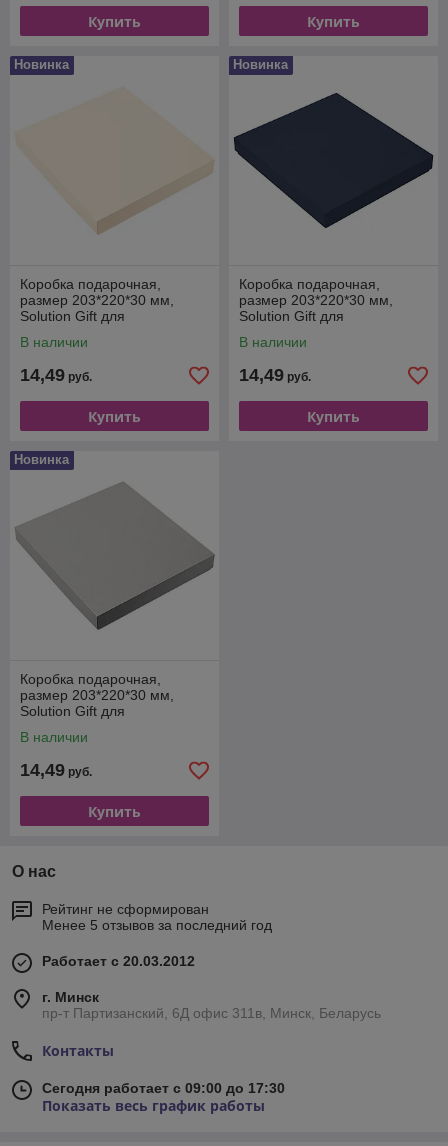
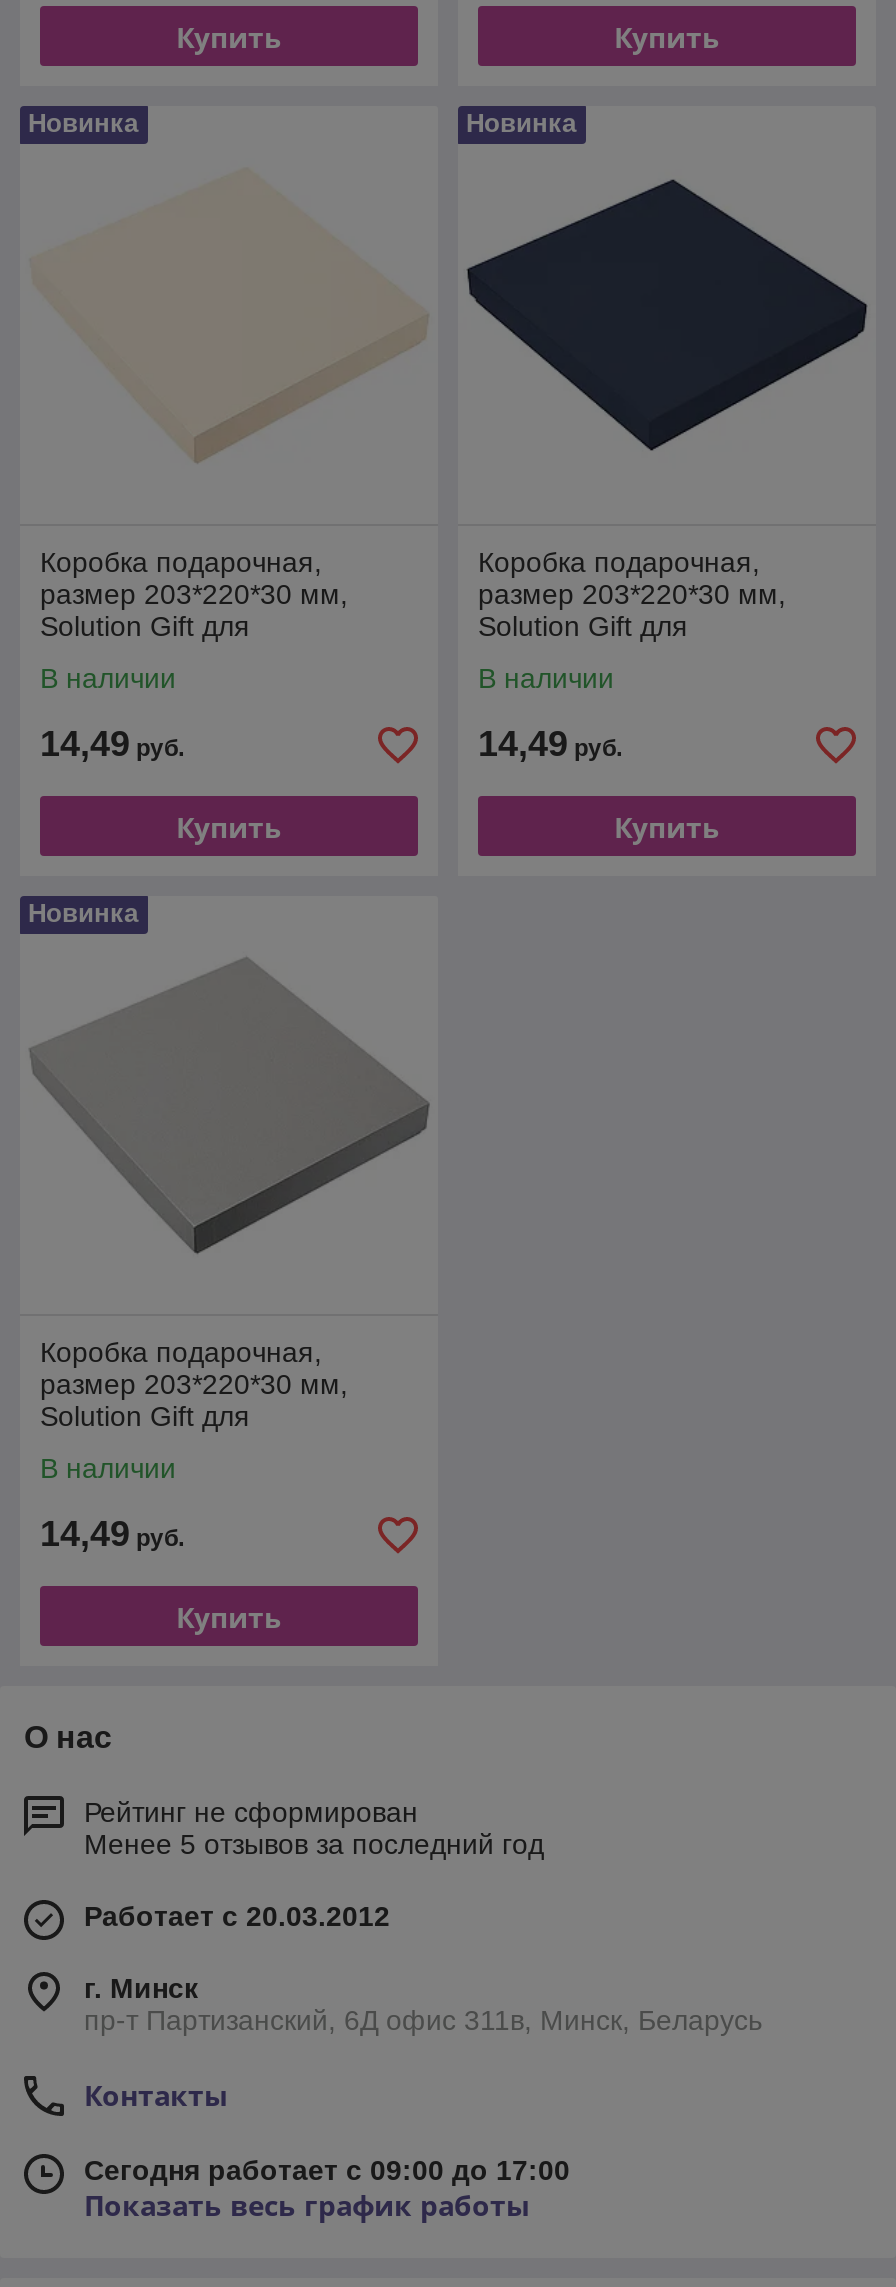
[42,1080,285,1096] Сегодня работает с 09:00 до 17:30 -> [84,2154,570,2186] Сегодня работает с 09:00 до 17:00

